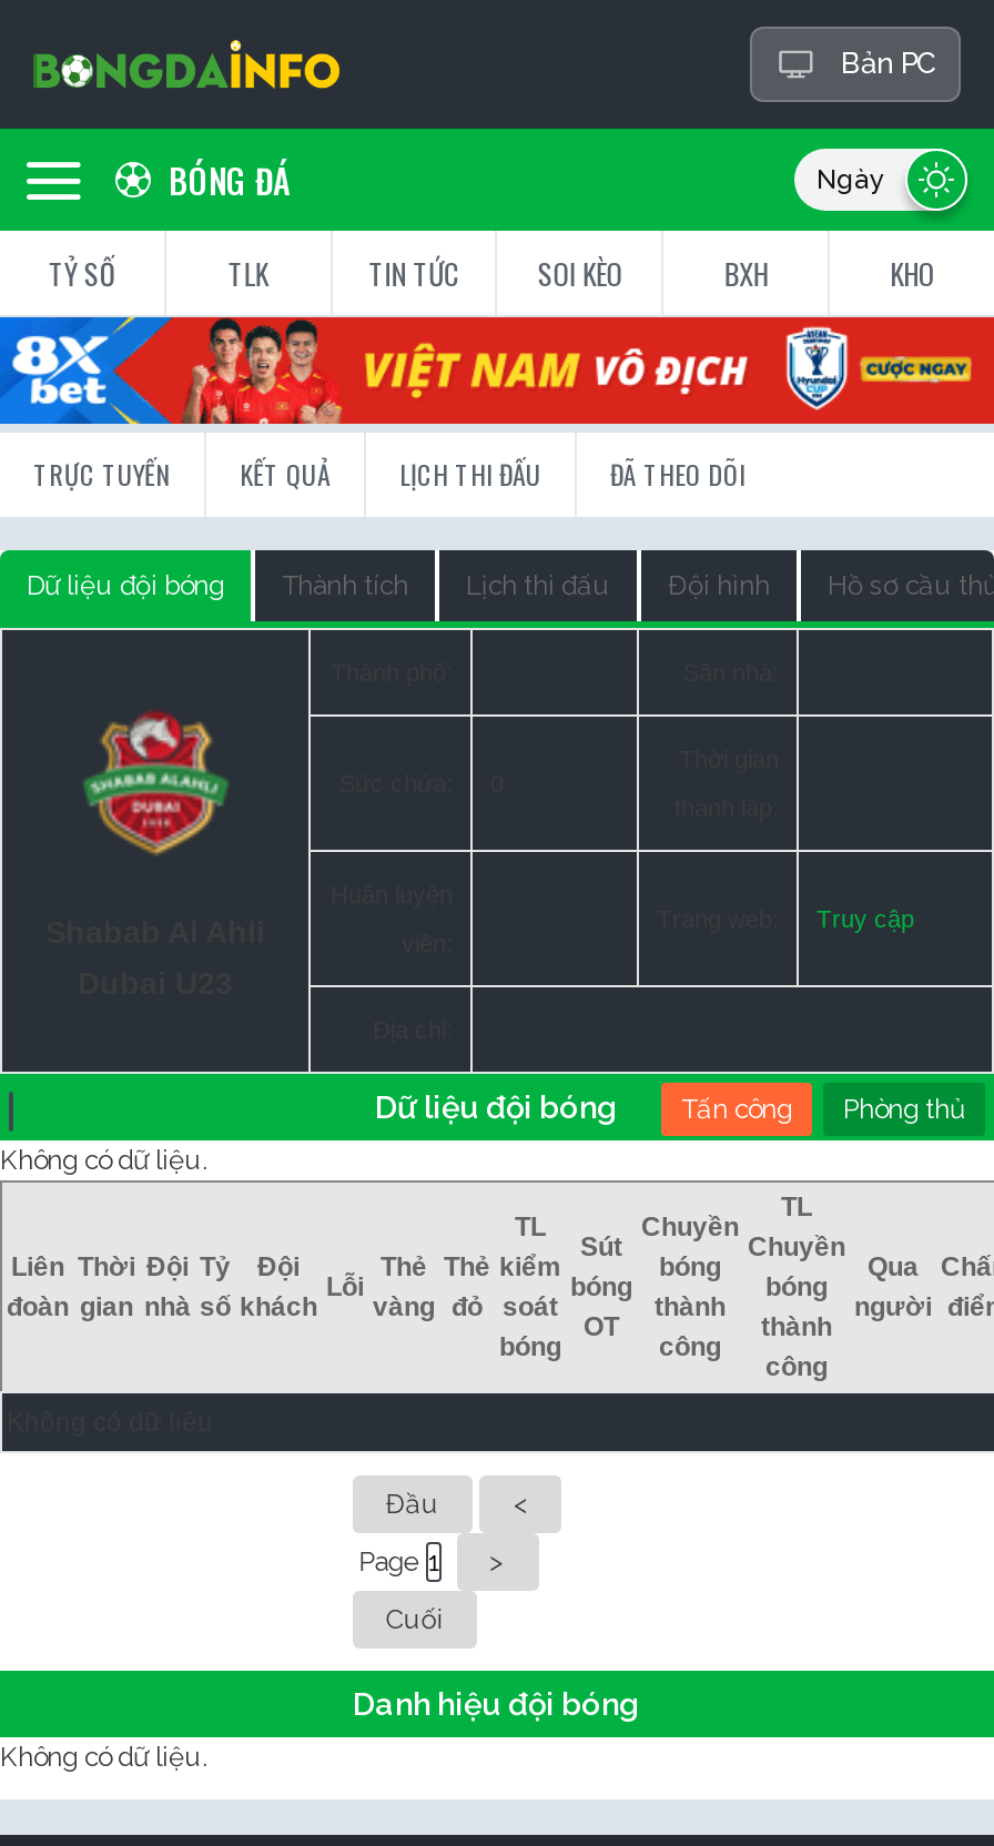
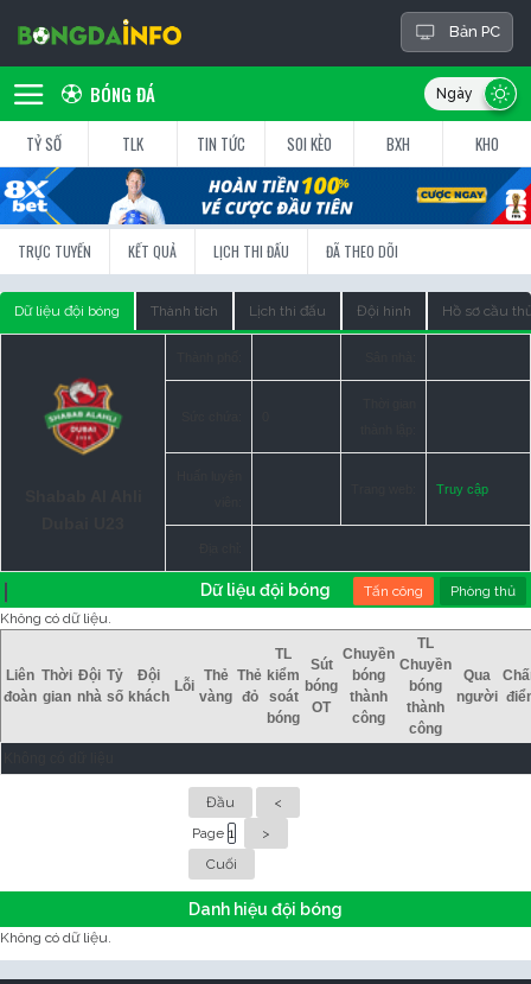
[9,315,987,426] [image] -> [4,166,527,226] [image]

